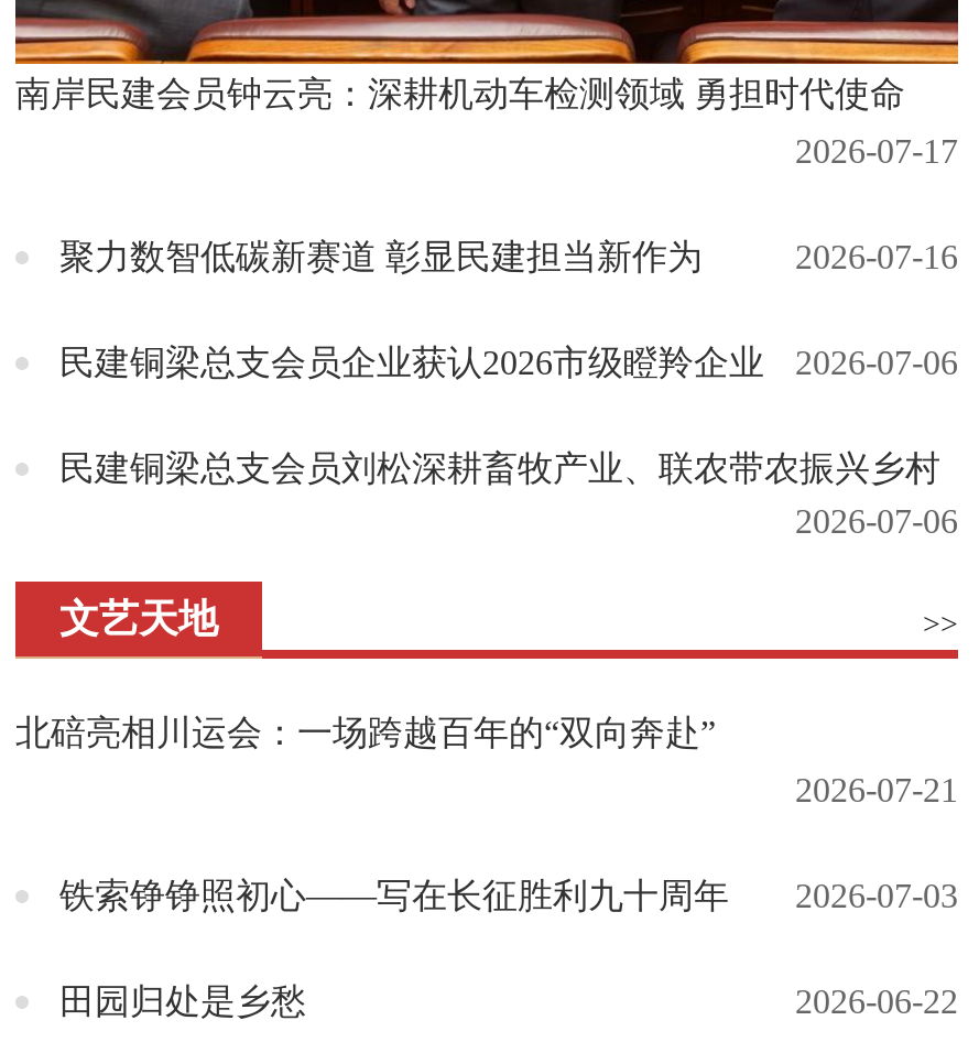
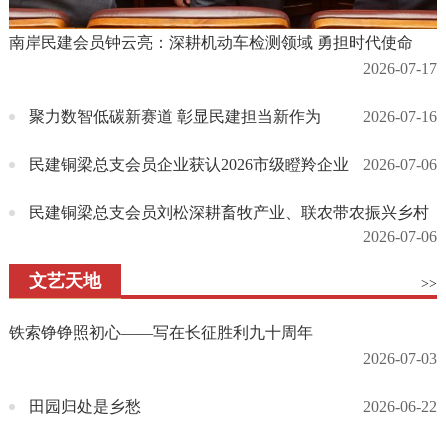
[15,714,958,808] 北碚亮相川运会：一场跨越百年的“双向奔赴” | 2026-07-21 -> none
moved [59,877,729,914] -> [9,324,313,341]: 铁索铮铮照初心——写在长征胜利九十周年

